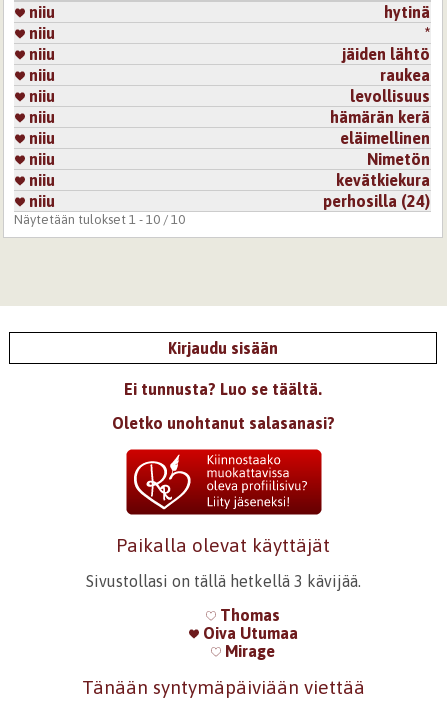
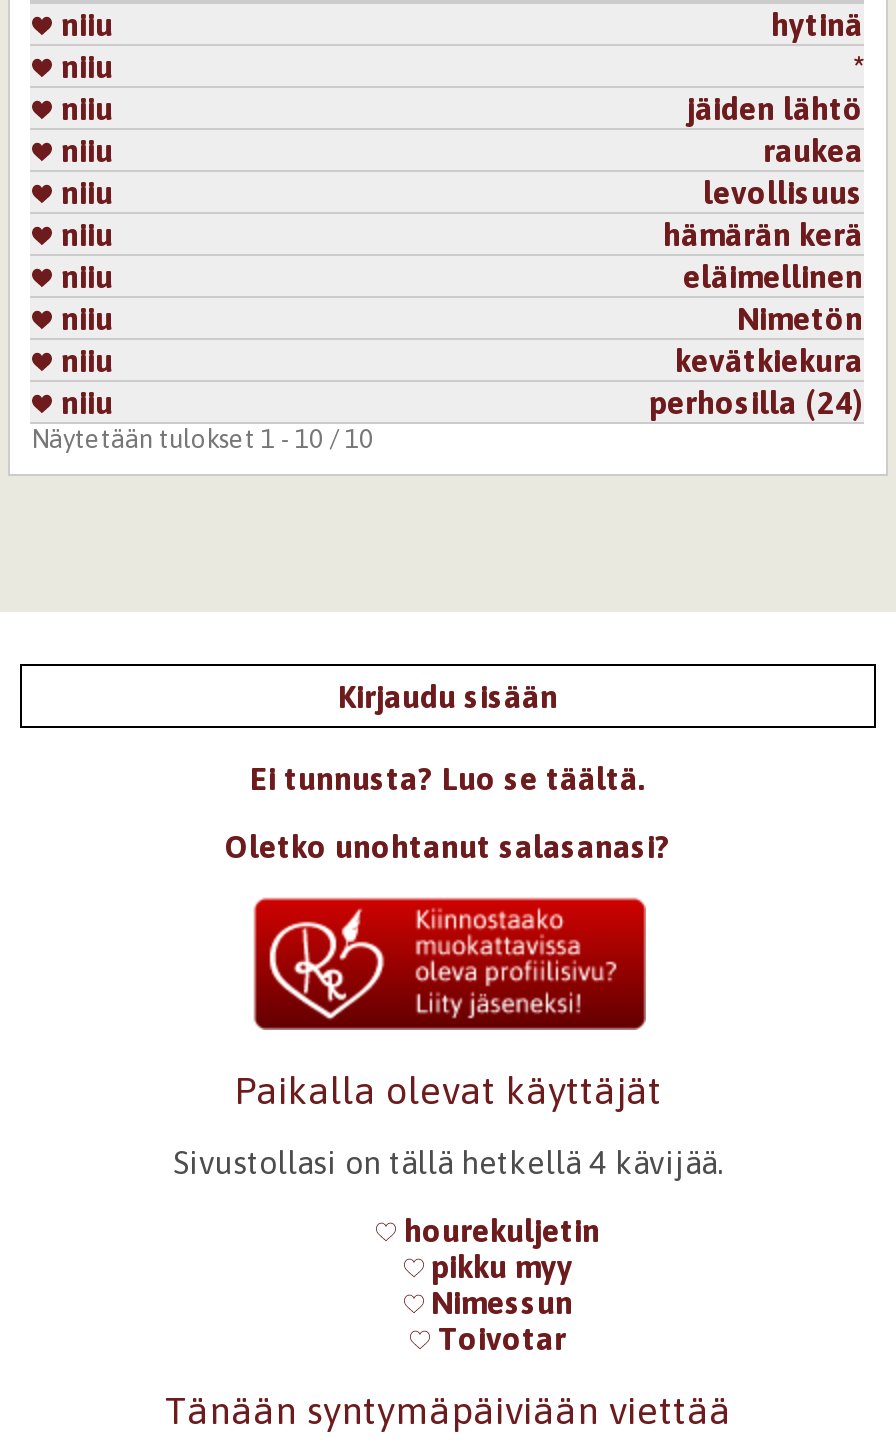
[85,571,360,589] Sivustollasi on tällä hetkellä 3 kävijää. -> [173,1143,723,1179] Sivustollasi on tällä hetkellä 4 kävijää.
[198,605,297,659] Thomas | Oiva Utumaa | Mirage -> [396,1211,600,1355] hourekuljetin | pikku myy | Nimessun | Toivotar

